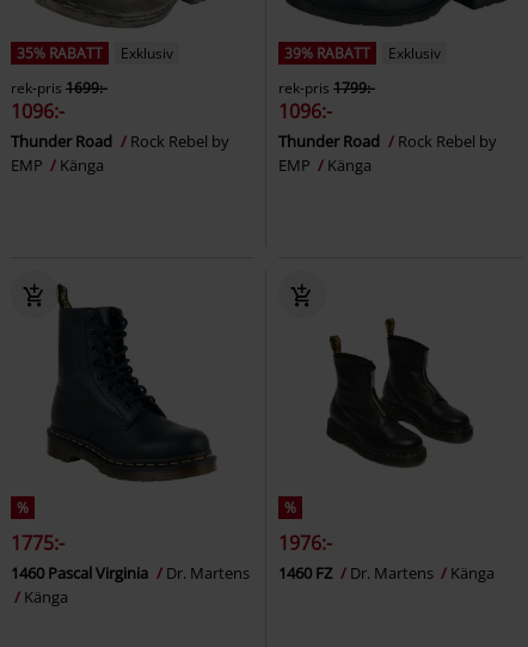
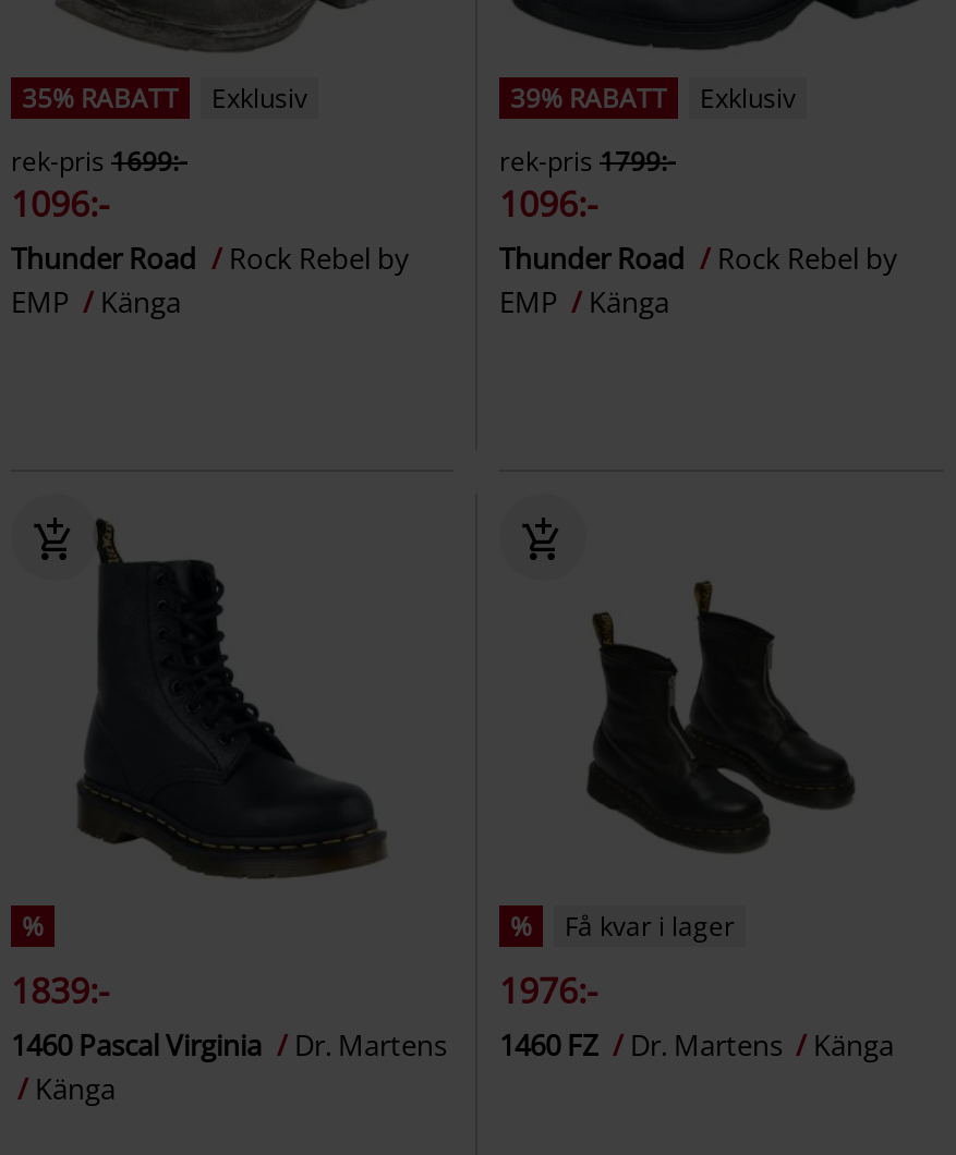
none -> [565,907,735,944] Få kvar i lager
[11,530,65,556] 1775:- -> [11,965,109,1013] 1839:-

